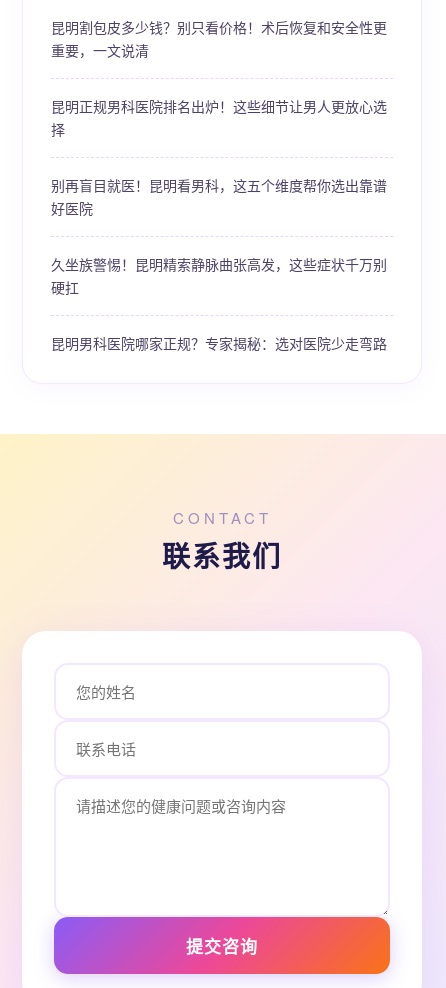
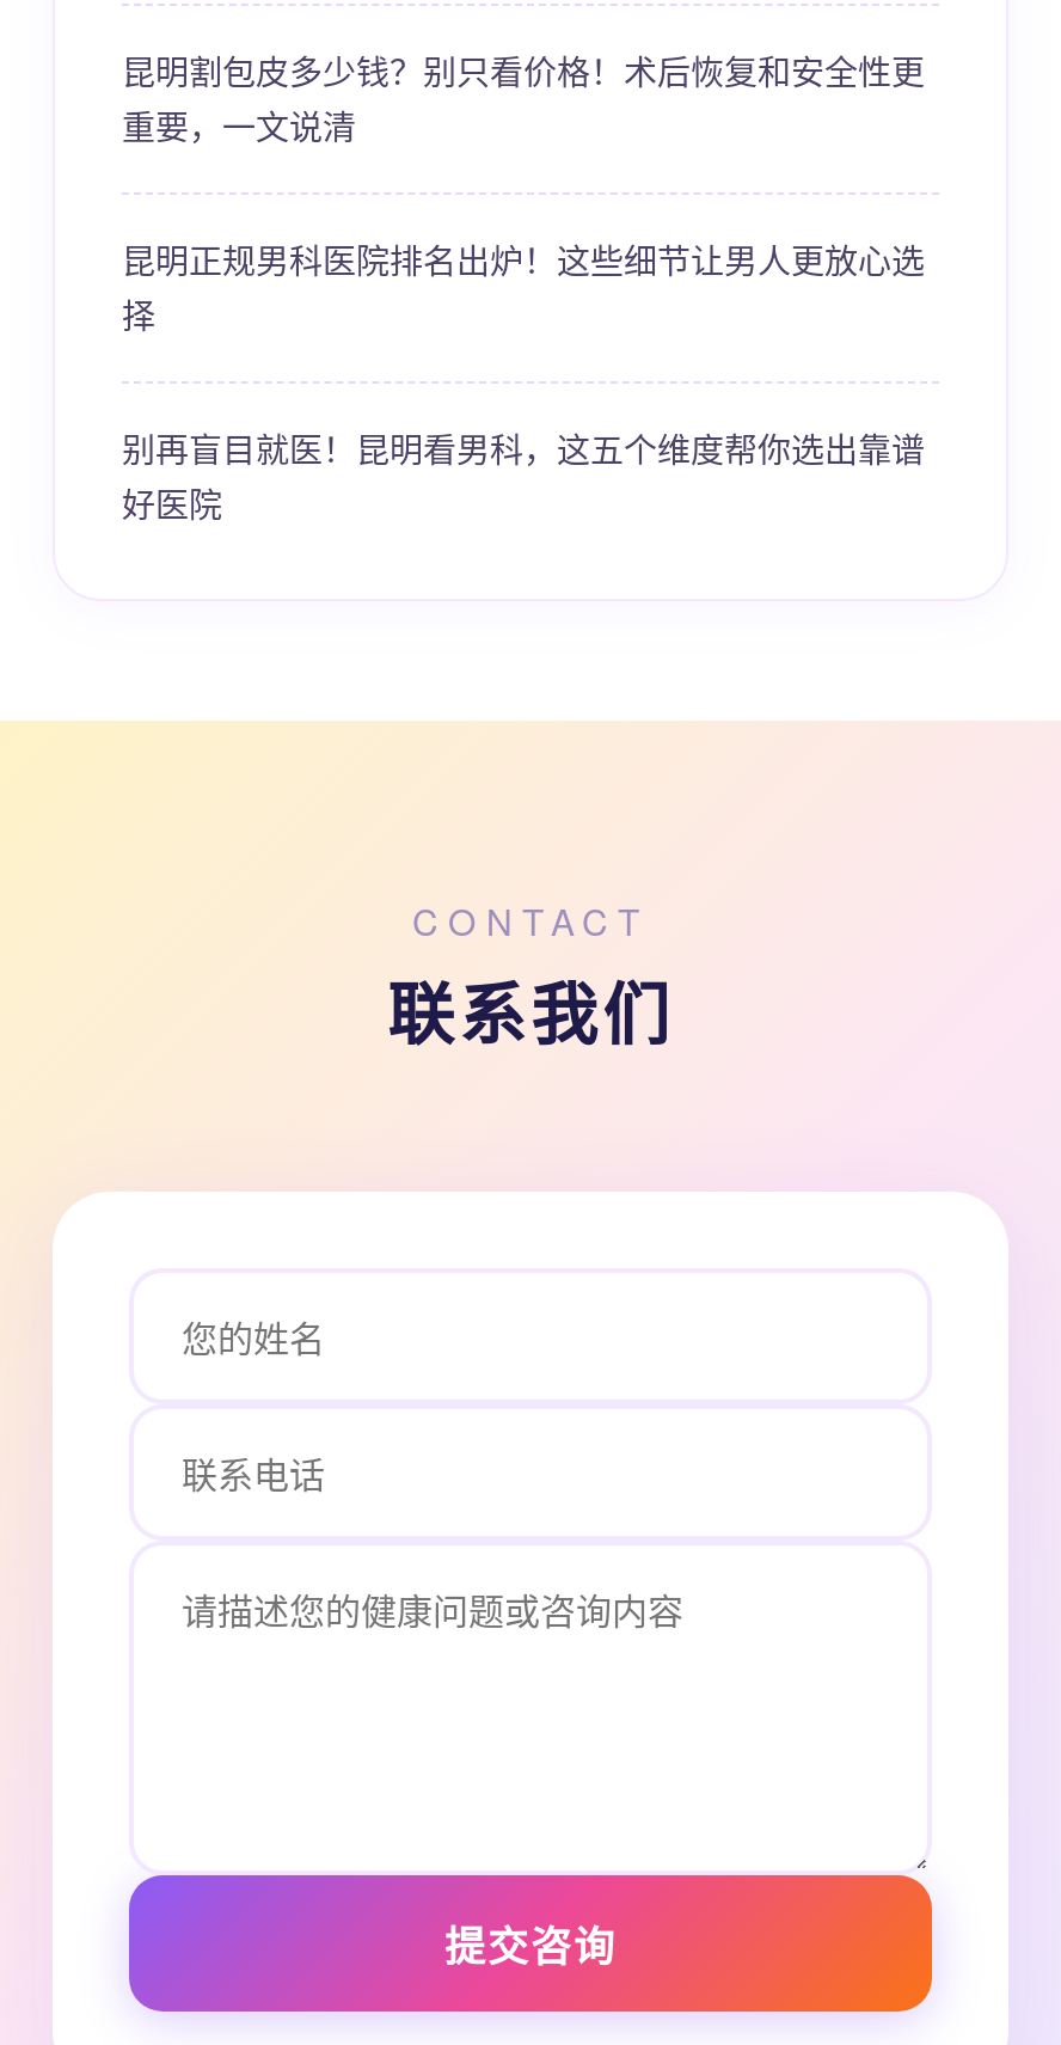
[51,254,387,353] 久坐族警惕！昆明精索静脉曲张高发，这些症状千万别 | 硬扛 | 昆明男科医院哪家正规？专家揭秘：选对医院少走弯路 -> none

